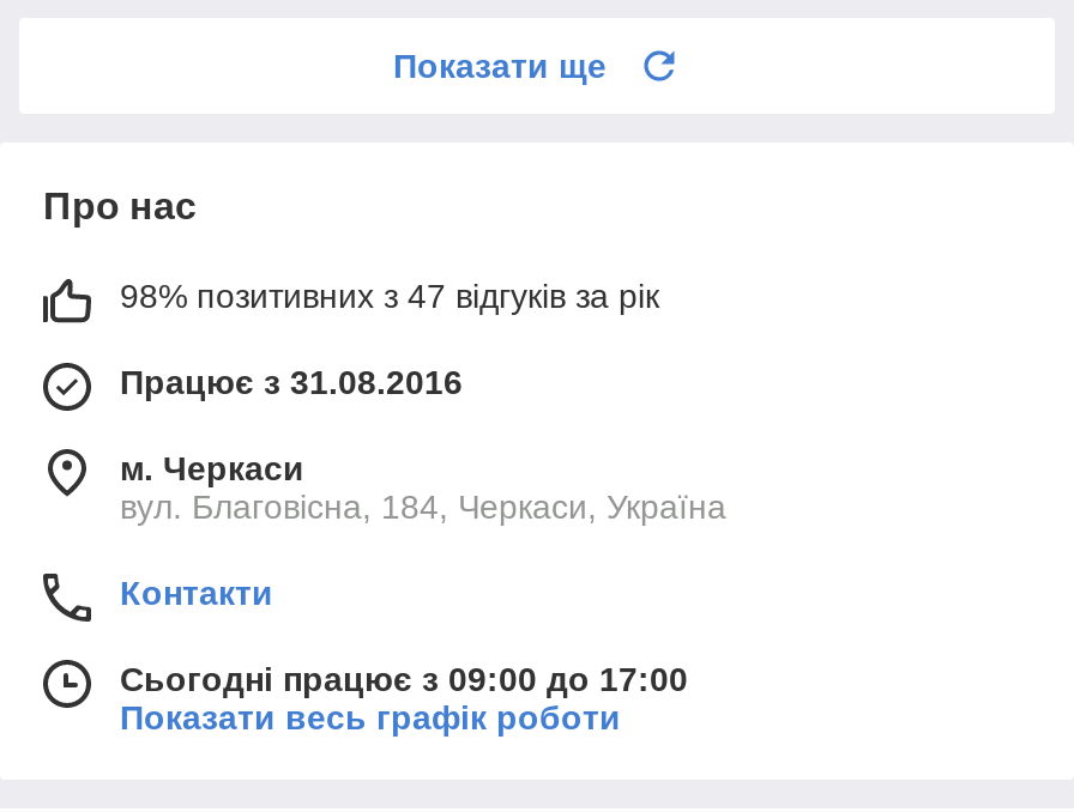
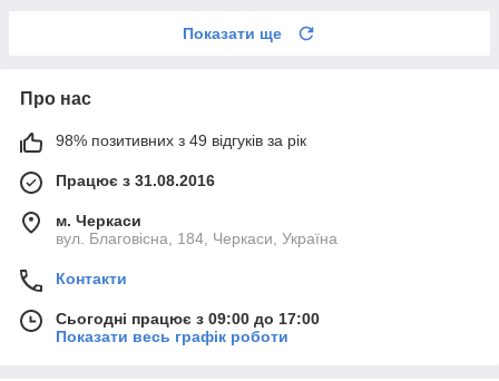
[120,276,659,315] 98% позитивних з 47 відгуків за рік -> [56,131,306,149] 98% позитивних з 49 відгуків за рік

